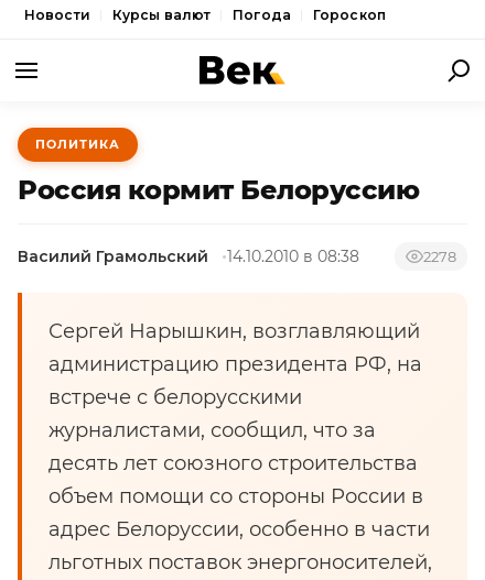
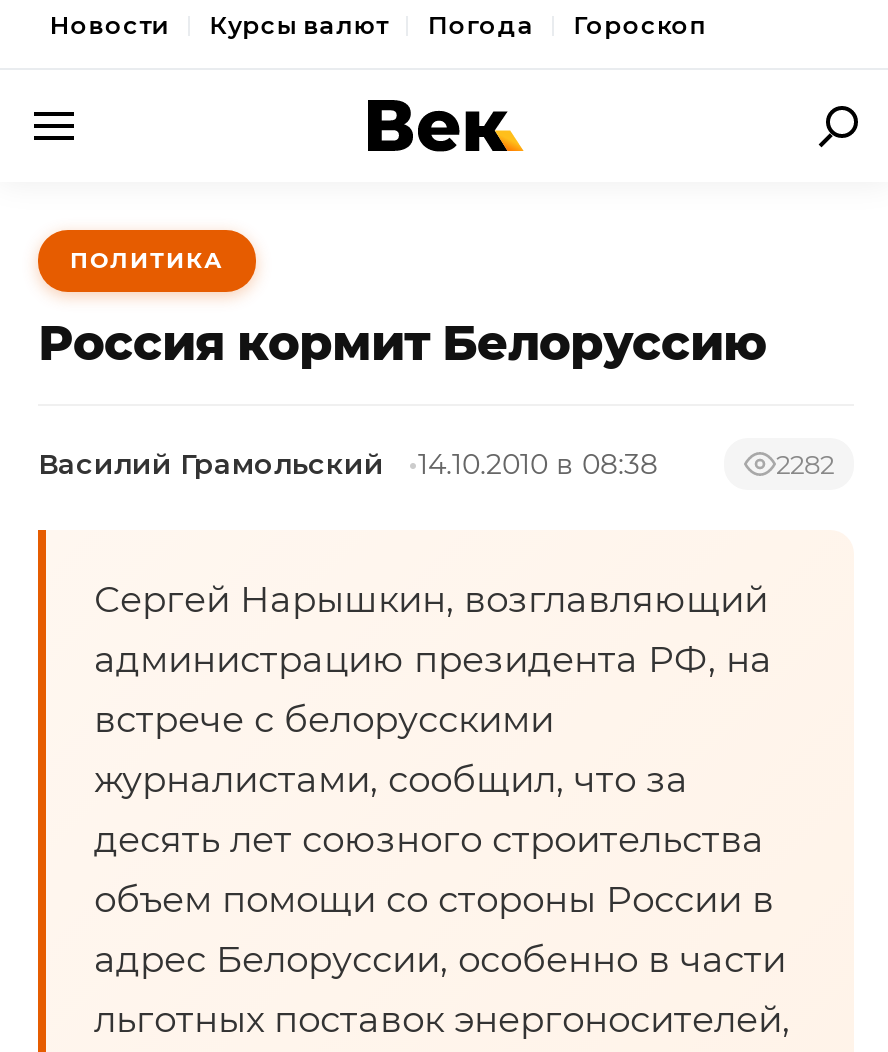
[423,248,456,265] 2278 -> [776,448,834,480] 2282

